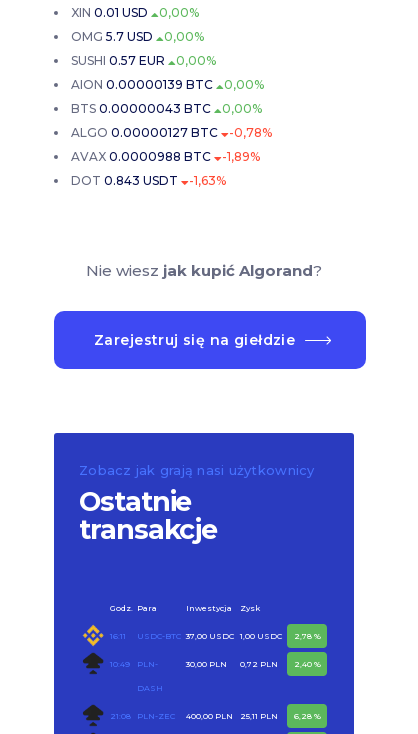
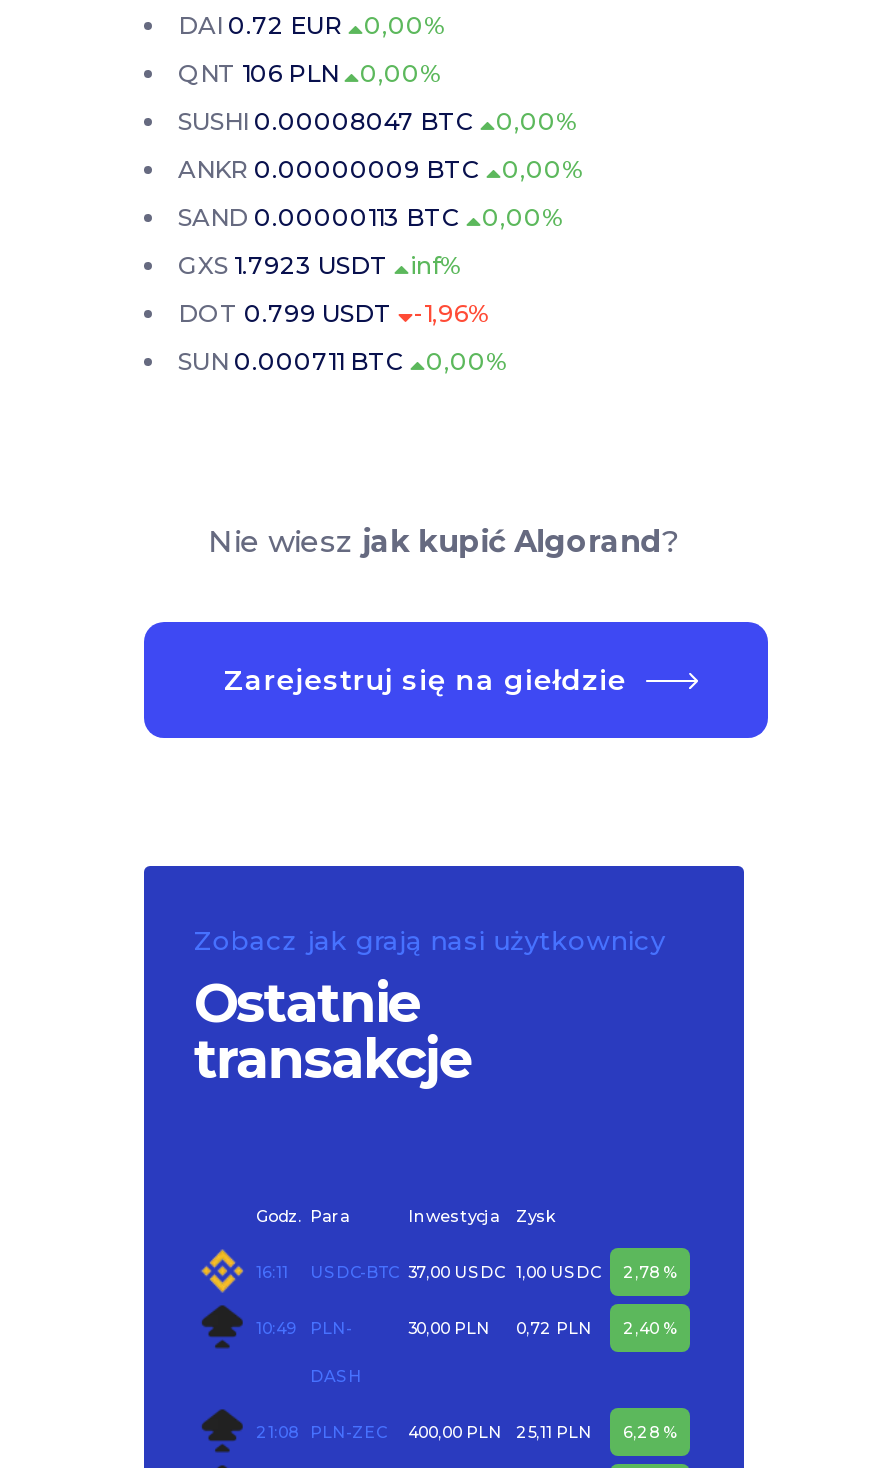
[71,5,199,20] XIN 0.01 USD 0,00% -> [178,11,444,41] DAI 0.72 EUR 0,00%
[71,29,204,44] OMG 5.7 USD 0,00% -> [178,59,440,89] QNT 106 PLN 0,00%
[71,53,216,68] SUSHI 0.57 EUR 0,00% -> [178,107,576,137] SUSHI 0.00008047 BTC 0,00%
[71,77,264,92] AION 0.00000139 BTC 0,00% -> [178,155,582,185] ANKR 0.00000009 BTC 0,00%
[71,101,262,116] BTS 0.00000043 BTC 0,00% -> [178,203,562,233] SAND 0.00000113 BTC 0,00%
[71,125,272,140] ALGO 0.00000127 BTC | -0,78% -> [178,251,460,281] GXS 1.7923 USDT | inf%
[71,149,260,164] AVAX 0.0000988 BTC | -1,89% -> [178,299,488,329] DOT 0.799 USDT | -1,96%
[71,173,226,188] DOT 0.843 USDT | -1,63% -> [178,347,506,377] SUN 0.000711 BTC | 0,00%

